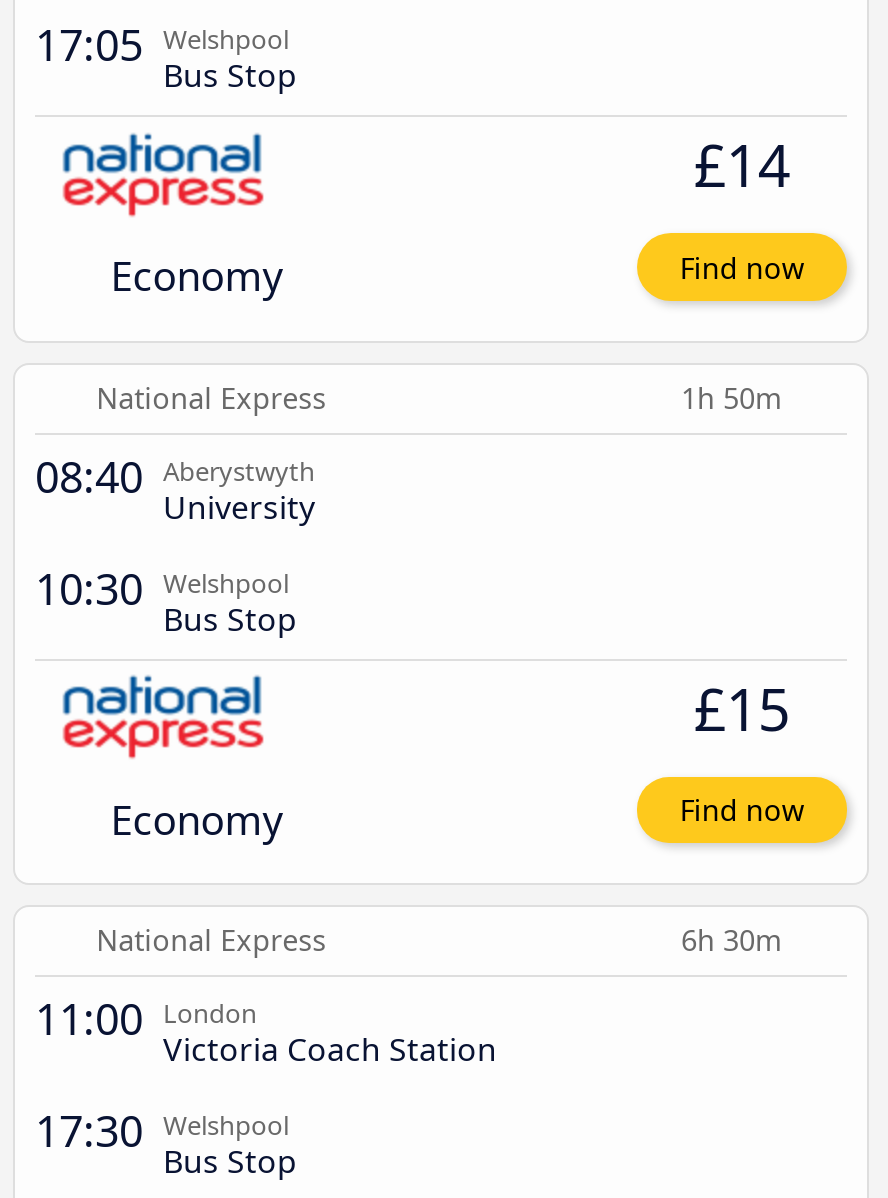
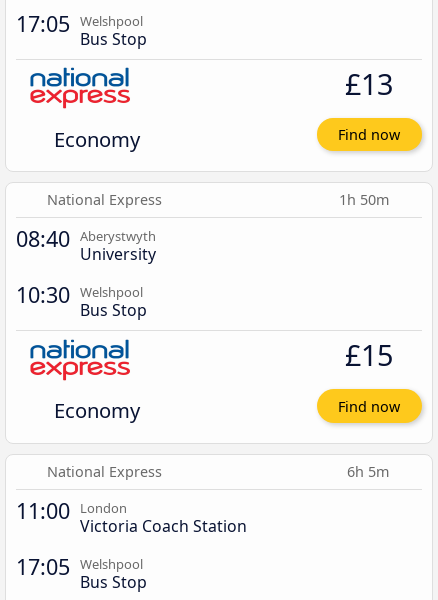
[694,126,790,204] £14 -> [345,64,393,103] £13
[681,921,789,959] 6h 30m -> [347,462,393,481] 6h 5m
[35,1101,289,1159] 17:30 Welshpool -> [16,552,143,581] 17:05 Welshpool

